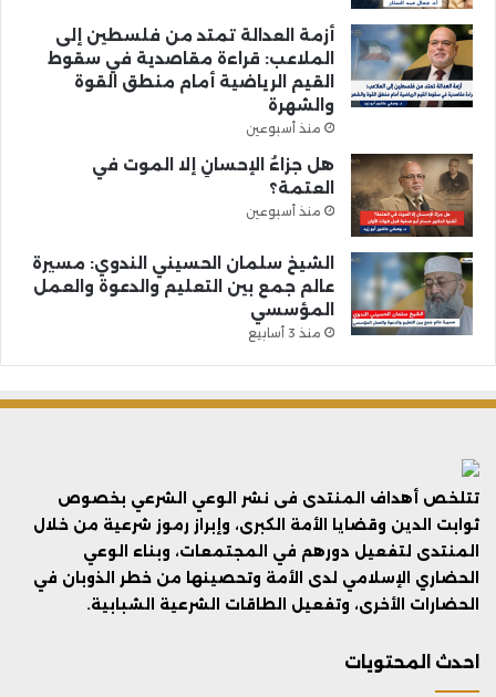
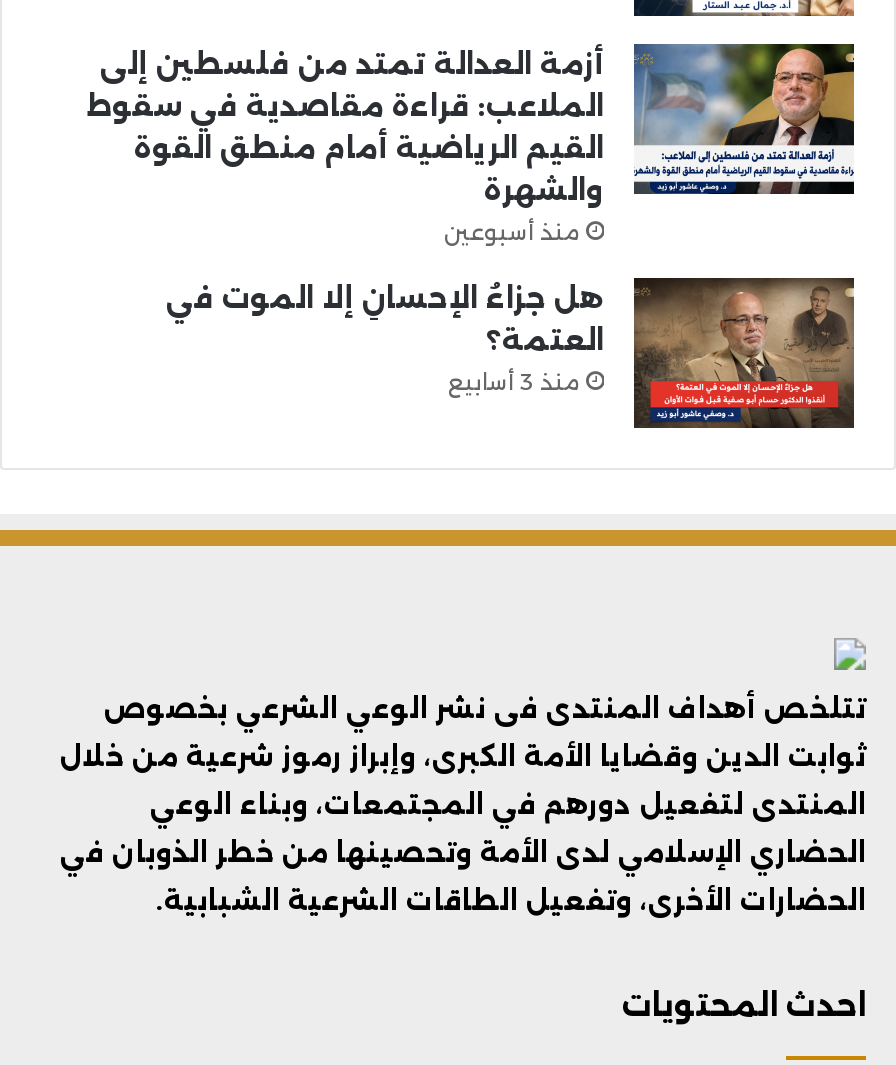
[32,204,474,343] [image] | منذ أسبوعين | الشيخ سلمان الحسيني الندوي: مسيرة | عالم جمع بين التعليم والدعوة والعمل | المؤسسي -> none

